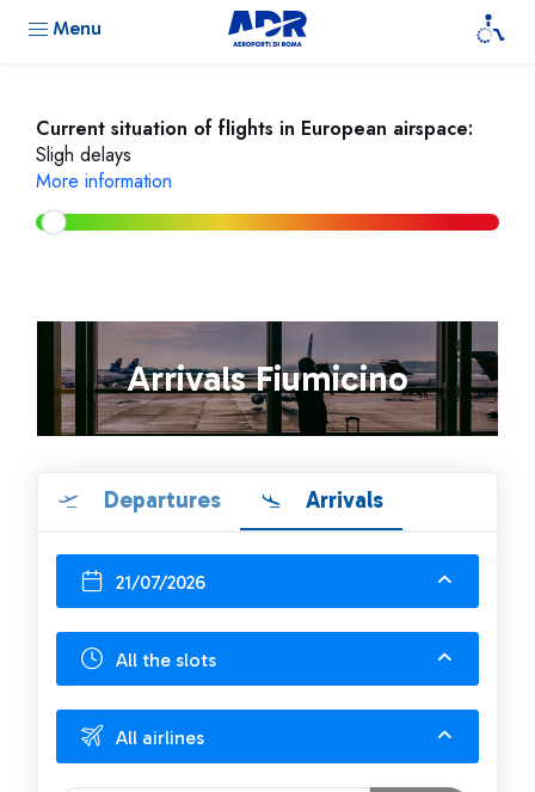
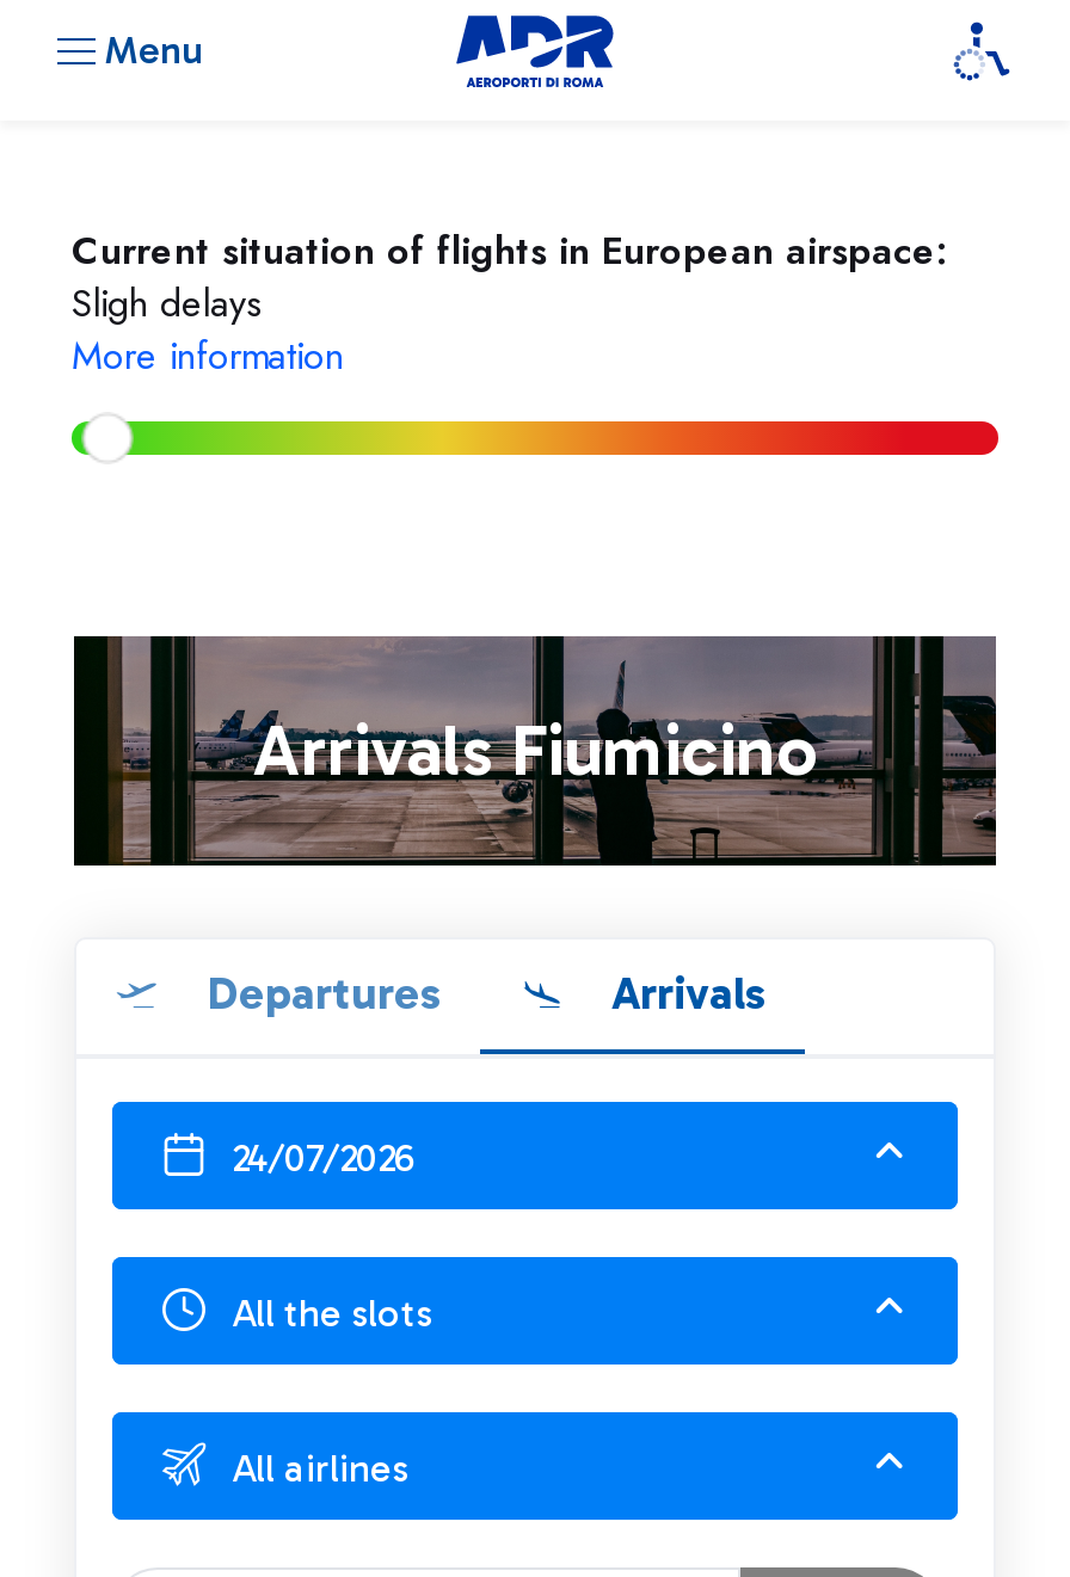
[116,571,205,594] 21/07/2026 -> [232,1135,416,1181] 24/07/2026

